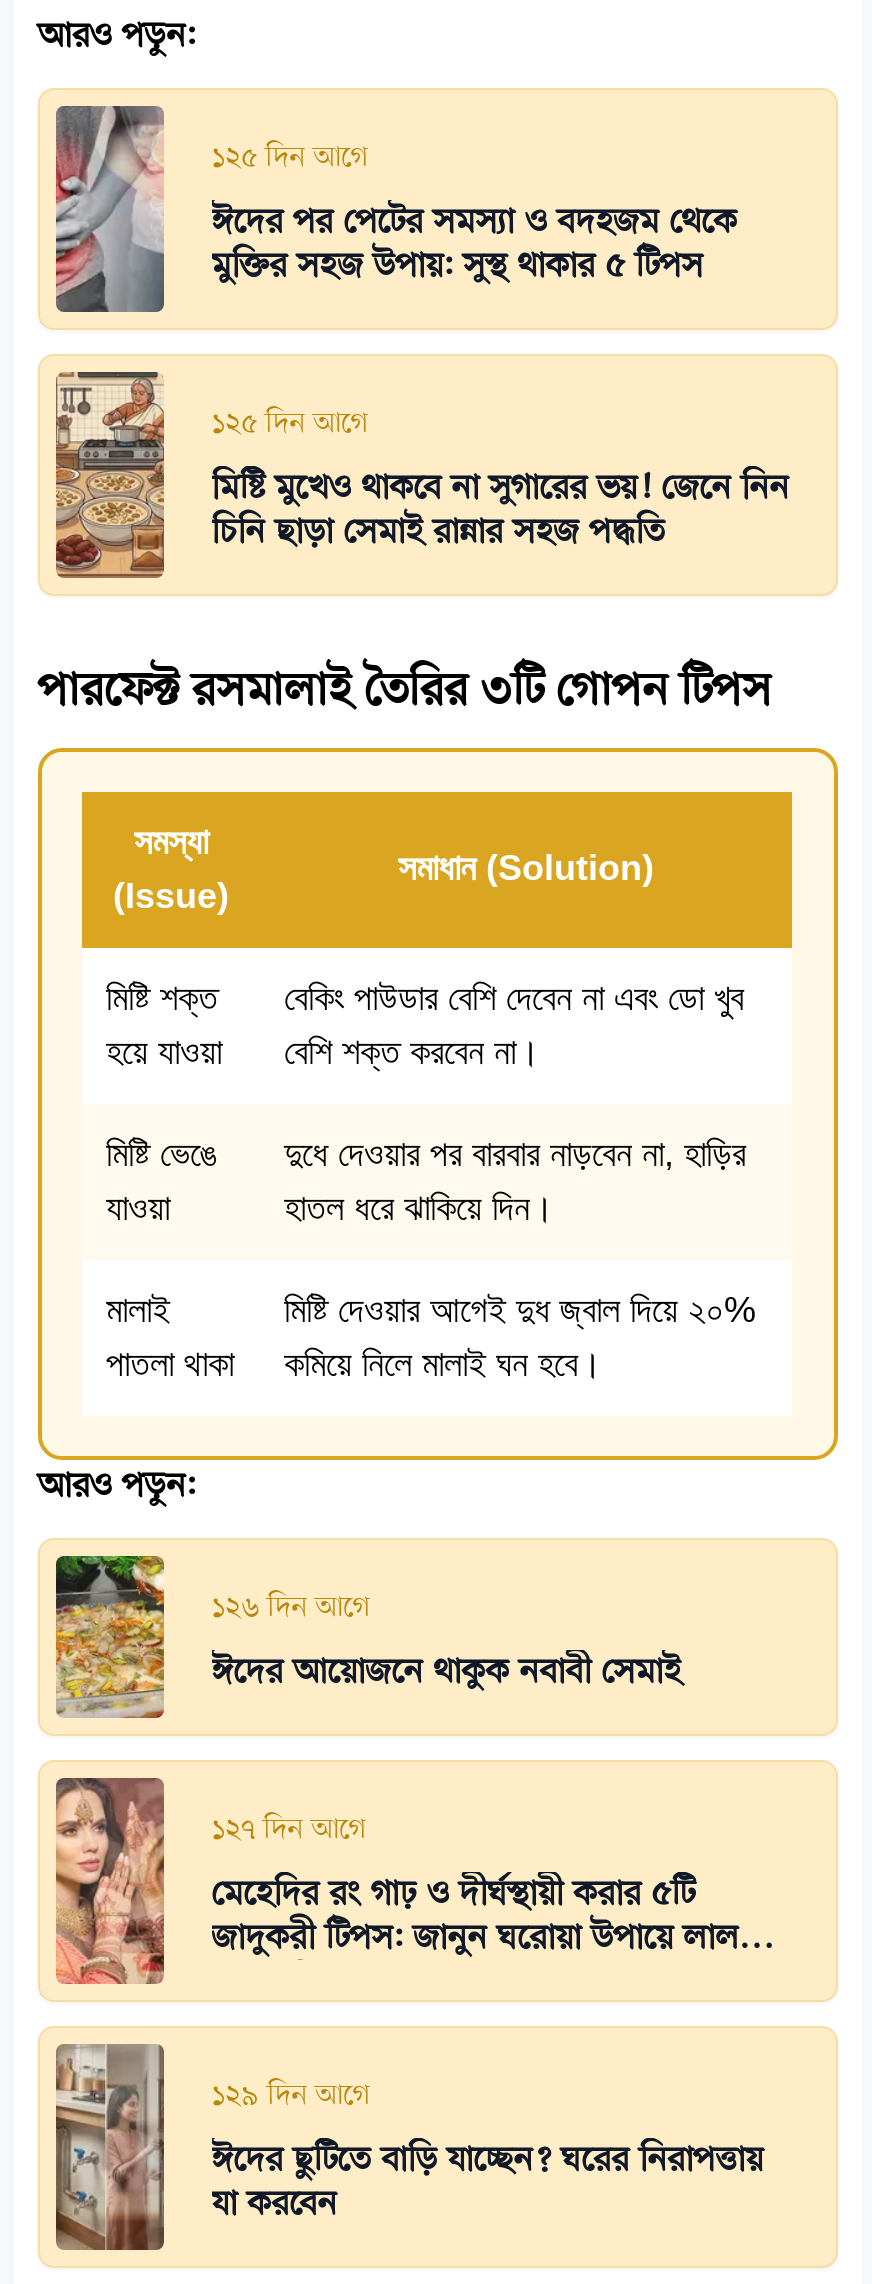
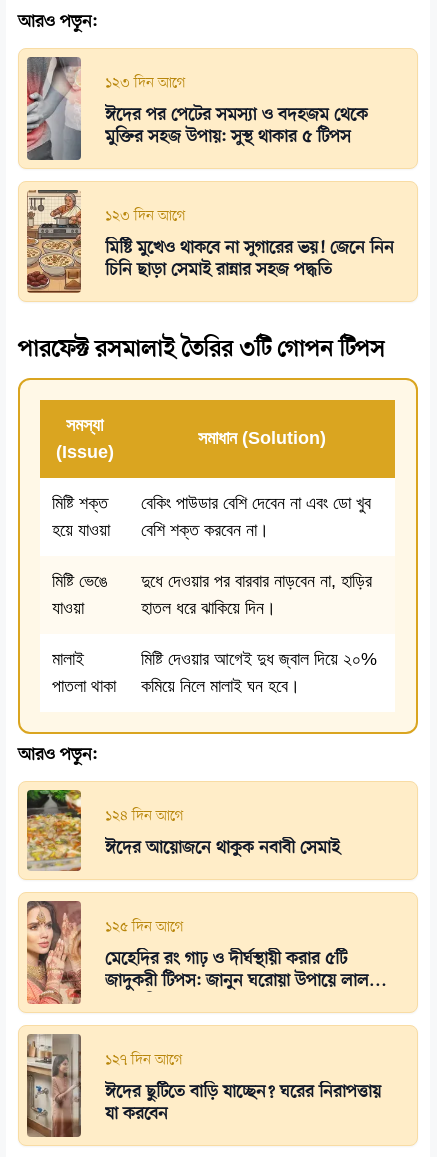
[211,138,369,178] ১২৫ দিন আগে -> [105,73,186,93] ১২৩ দিন আগে
[211,404,369,444] ১২৫ দিন আগে -> [105,206,186,226] ১২৩ দিন আগে
[211,1588,371,1628] ১২৬ দিন আগে -> [105,806,184,826] ১২৪ দিন আগে
[211,1810,367,1850] ১২৭ দিন আগে -> [105,917,184,937] ১২৫ দিন আগে
[211,2076,371,2116] ১২৯ দিন আগে -> [105,1050,183,1070] ১২৭ দিন আগে

